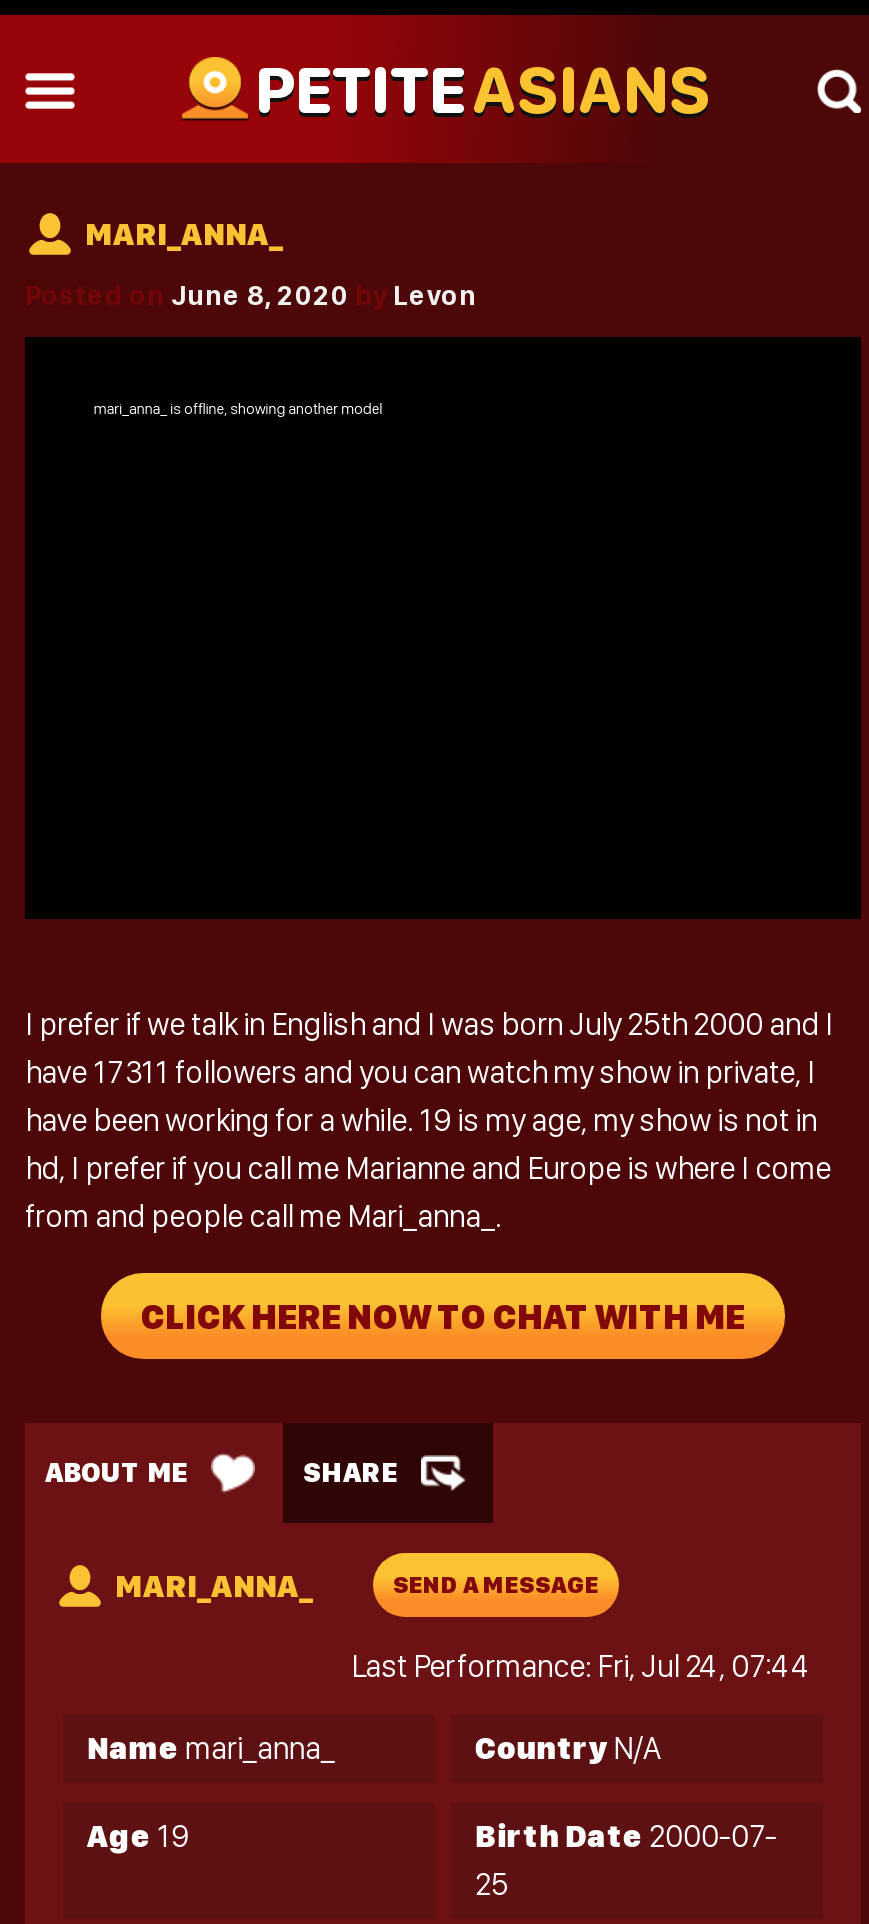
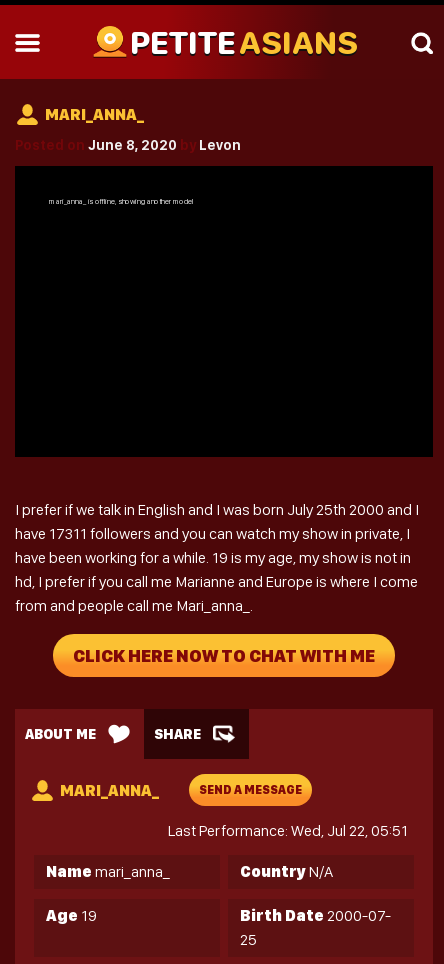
[351,1647,811,1685] Last Performance: Fri, Jul 24, 07:44 -> [168,821,408,840] Last Performance: Wed, Jul 22, 05:51

